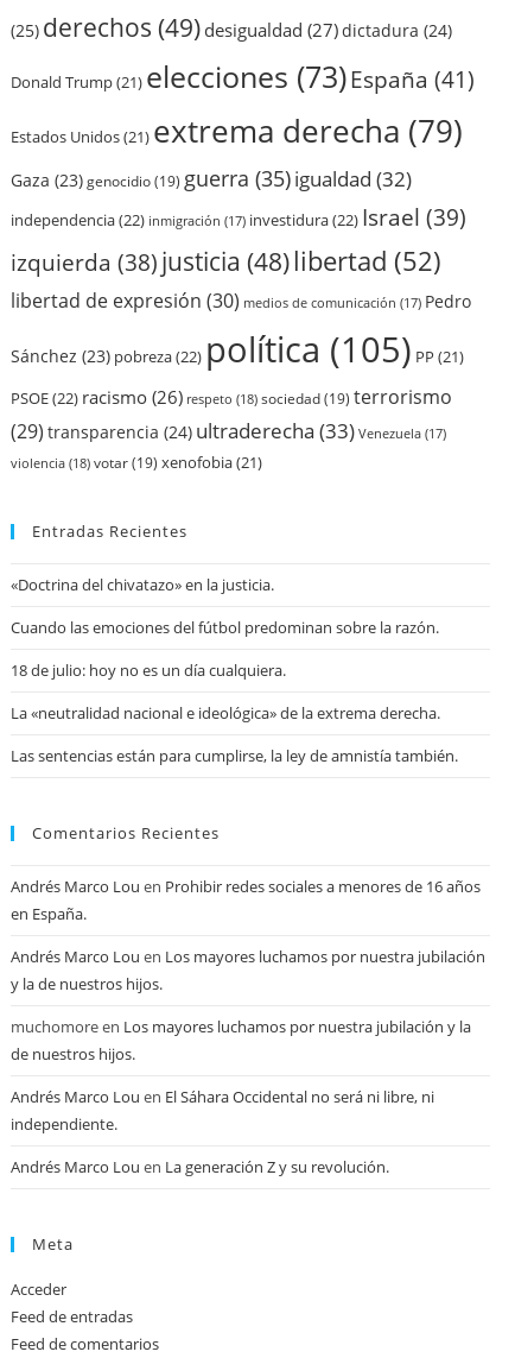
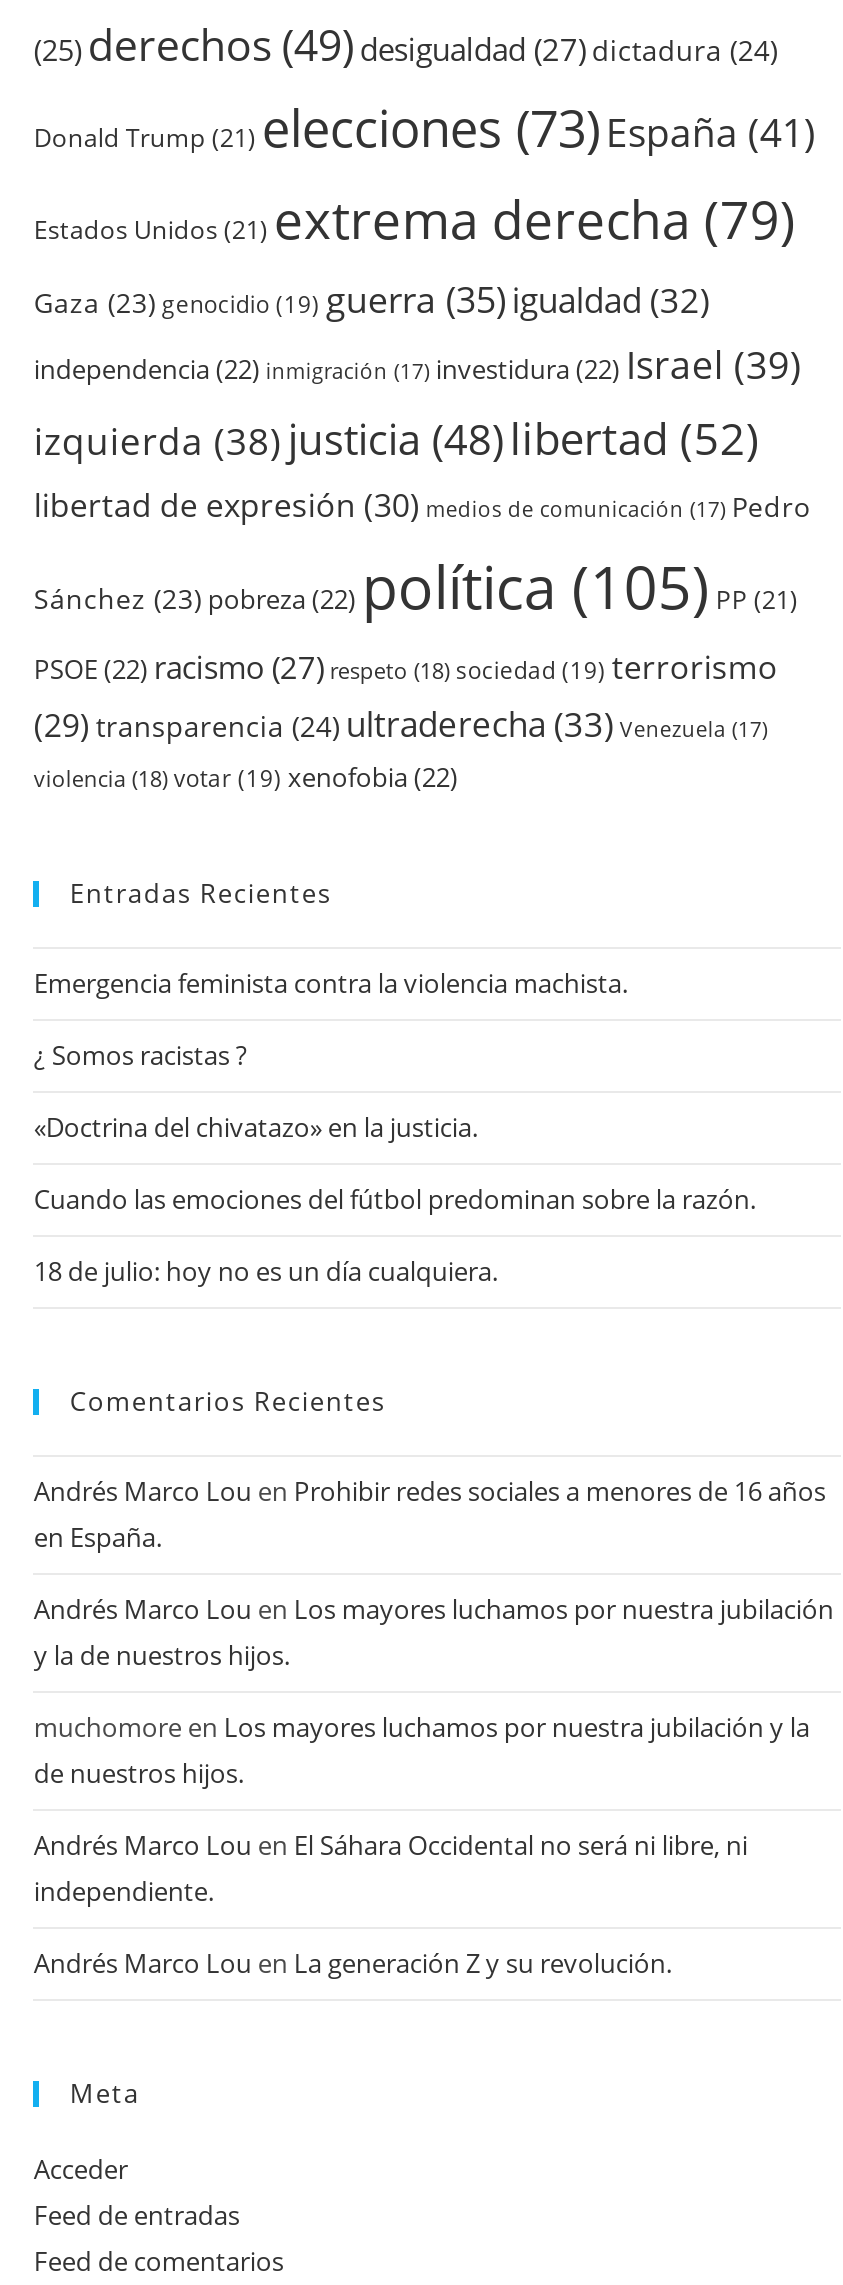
[11,383,453,409] PSOE (22) racismo (26) respeto (18) sociedad (19) terrorismo -> [34,644,778,688] PSOE (22) racismo (27) respeto (18) sociedad (19) terrorismo
[11,452,263,472] violencia (18) votar (19) xenofobia (21) -> [34,758,458,794] violencia (18) votar (19) xenofobia (22)
none -> [34,964,628,1072] Emergencia feminista contra la violencia machista. | ¿ Somos racistas ?
moved [11,573,440,680] -> [34,1108,756,1288]: «Doctrina del chivatazo» en la justicia. | Cuando las emociones del fútbol predominan sobre la razón. | 18 de julio: hoy no es un día cualquiera.
[11,702,459,766] La «neutralidad nacional e ideológica» de la extrema derecha. | Las sentencias están para cumplirse, la ley de amnistía también. -> none

